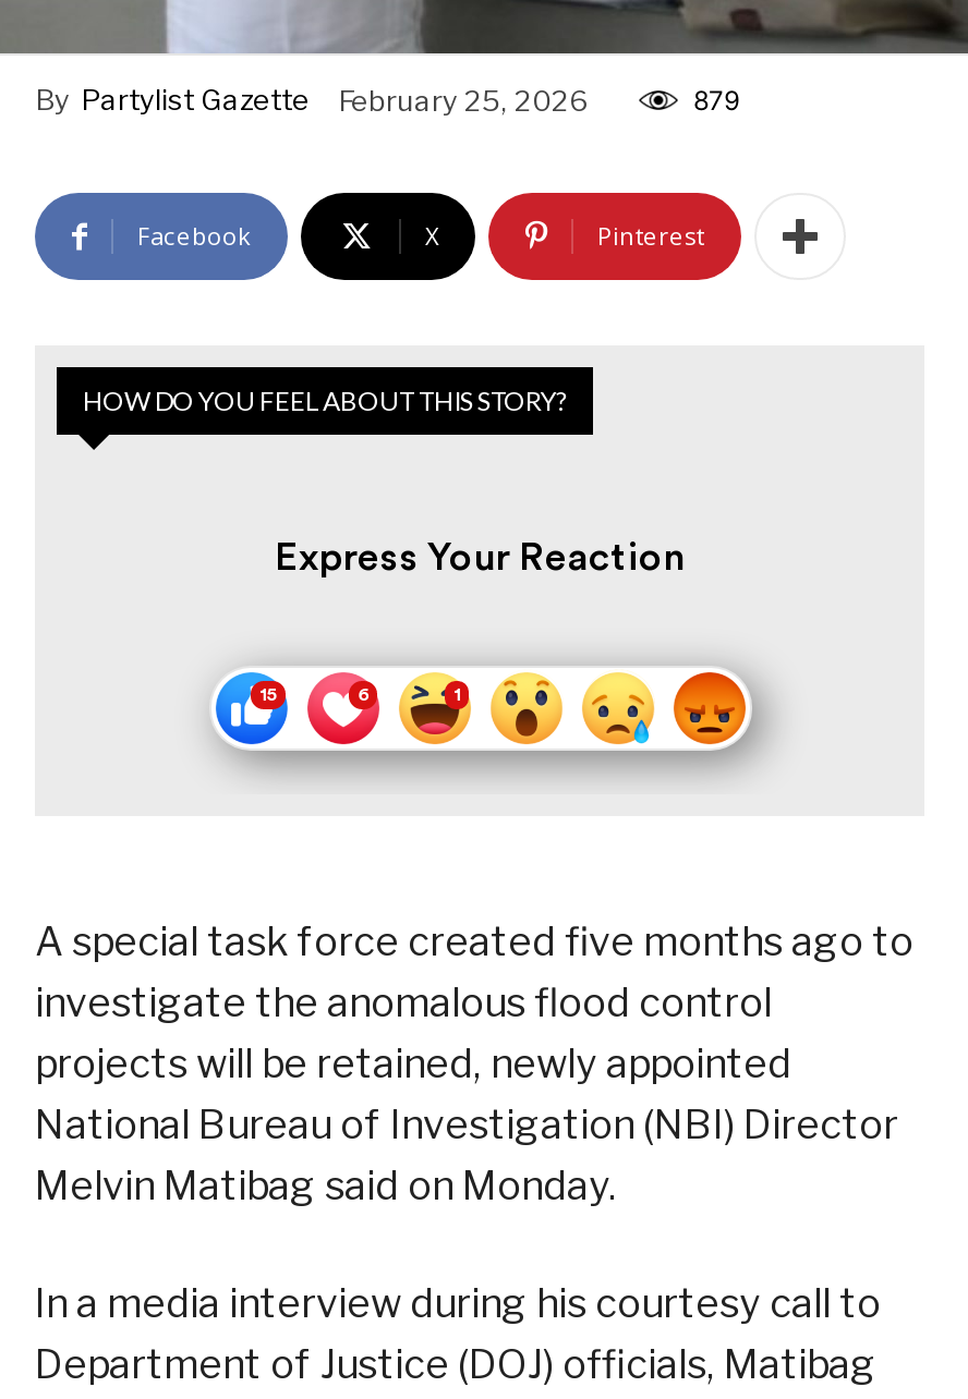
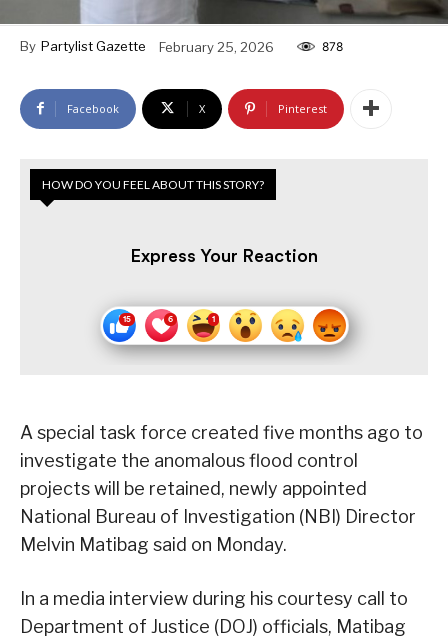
[693,85,739,117] 879 -> [322,39,343,54] 878

